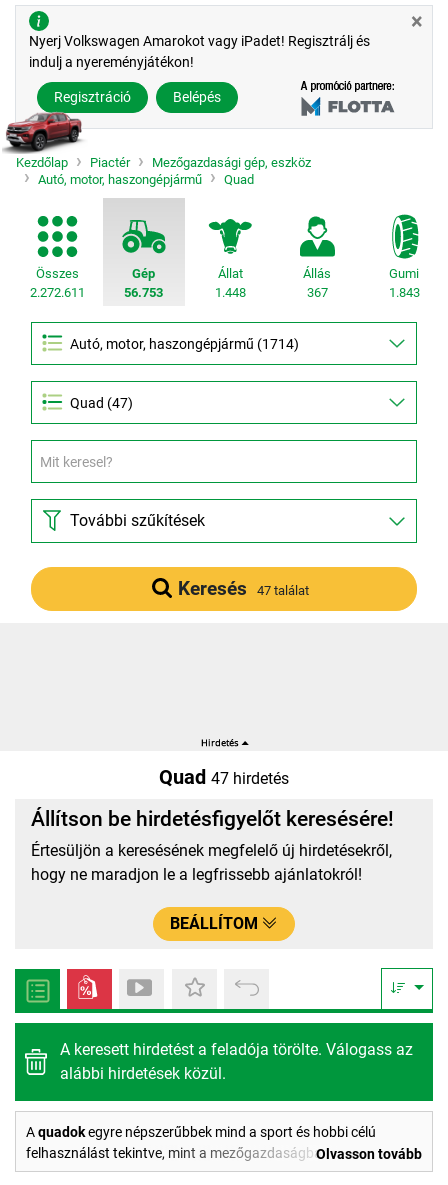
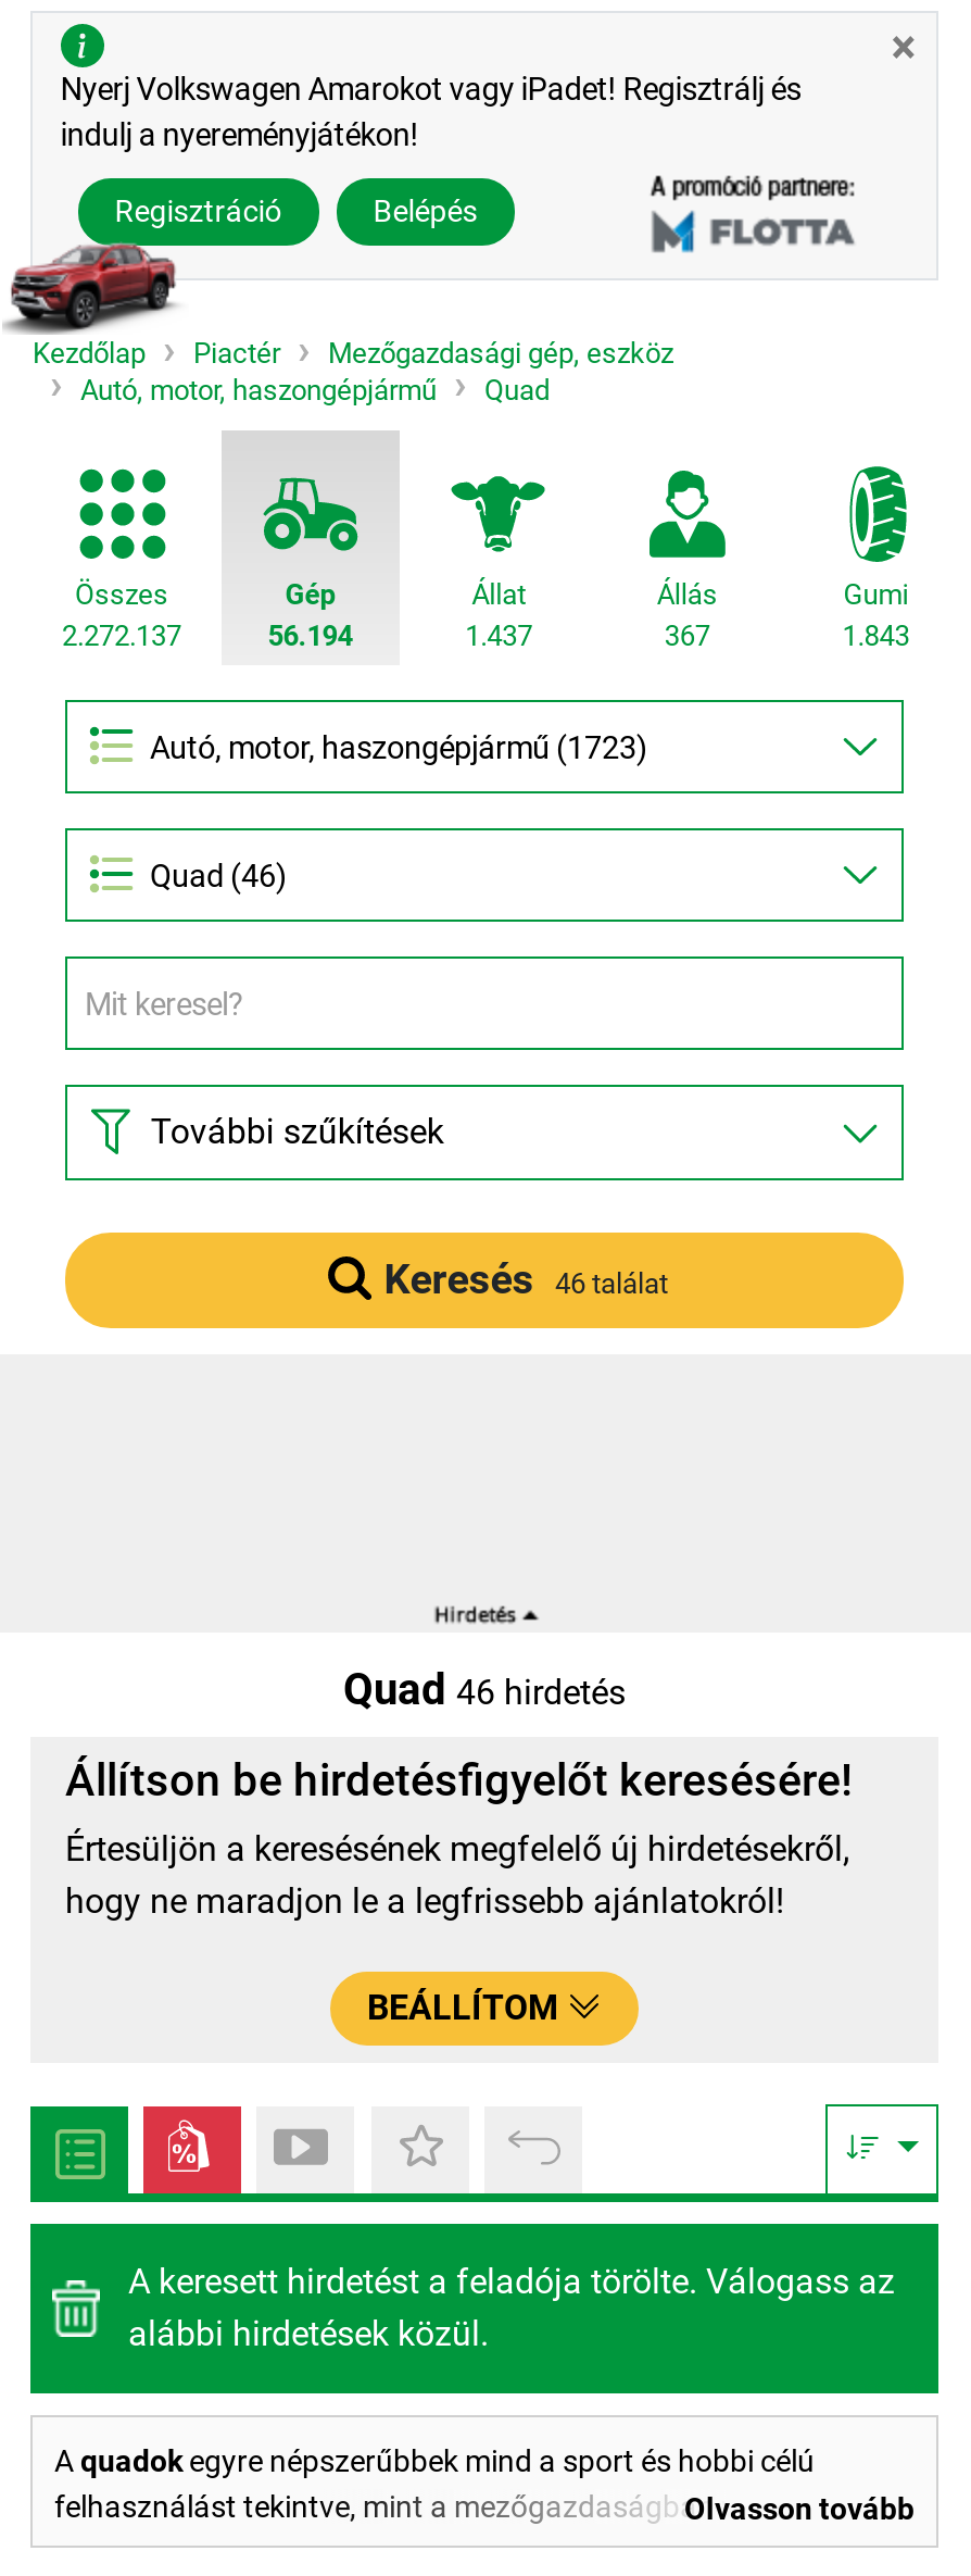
[29,285,84,300] 2.272.611 -> [62,620,181,652] 2.272.137
[124,285,163,300] 56.753 -> [268,620,353,652] 56.194
[215,285,246,300] 1.448 -> [465,620,532,652] 1.437
[70,395,133,412] Quad (47) -> [150,859,287,896] Quad (46)
[178,577,308,600] Keresés 47 találat -> [384,1254,668,1304] Keresés 46 találat
[159,765,289,789] Quad 47 hirdetés -> [343,1663,626,1716] Quad 46 hirdetés

